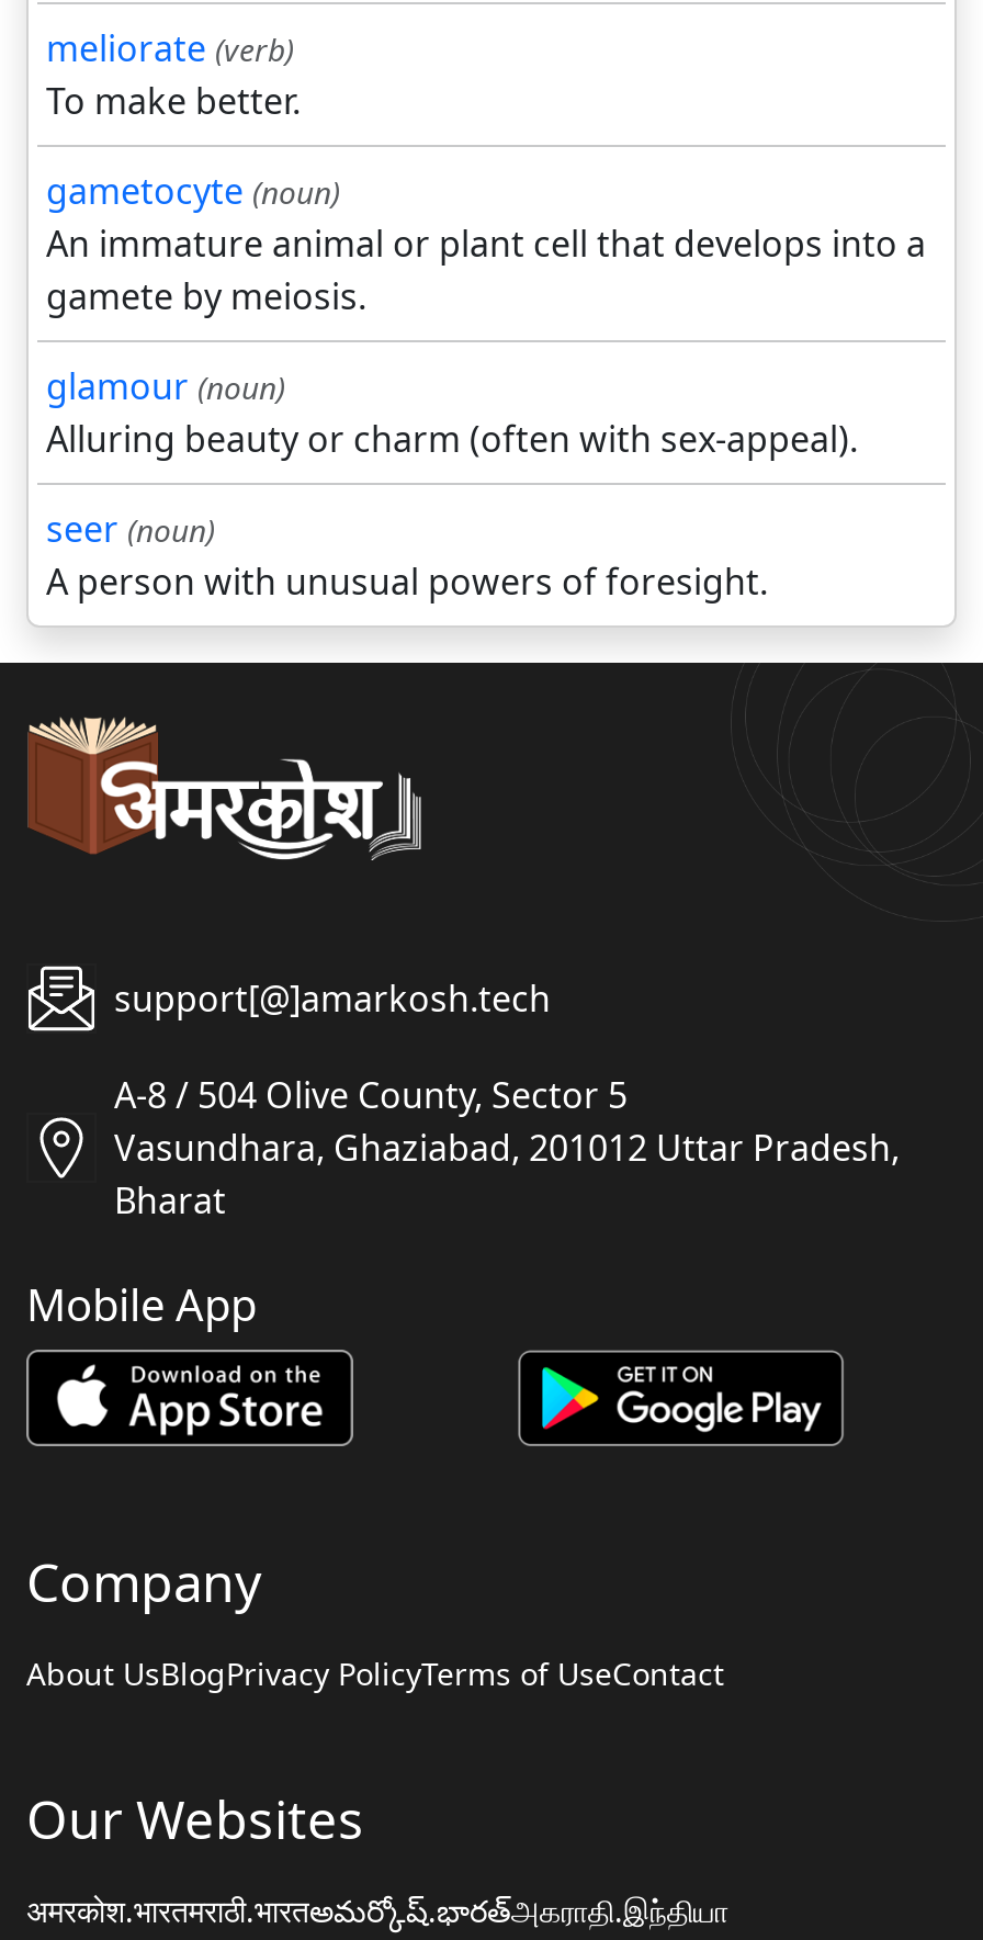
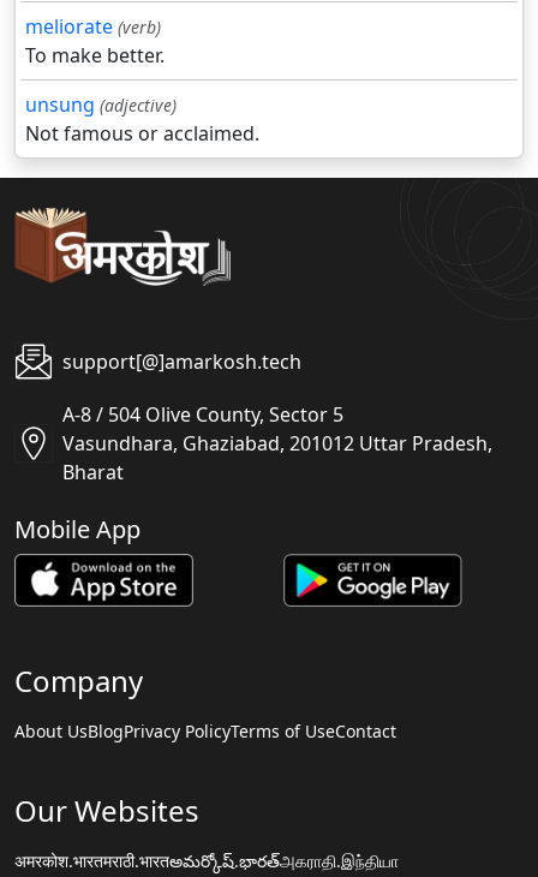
[46,167,926,606] gametocyte (noun) | An immature animal or plant cell that develops into a | gamete by meiosis. | glamour (noun) | Alluring beauty or charm (often with sex-appeal). | seer (noun) | A person with unusual powers of foresight. -> [25,92,259,147] unsung (adjective) | Not famous or acclaimed.

